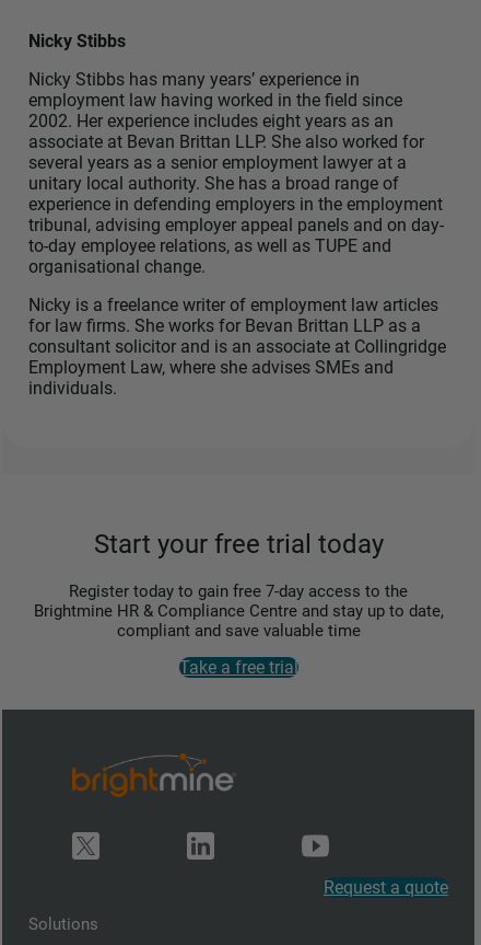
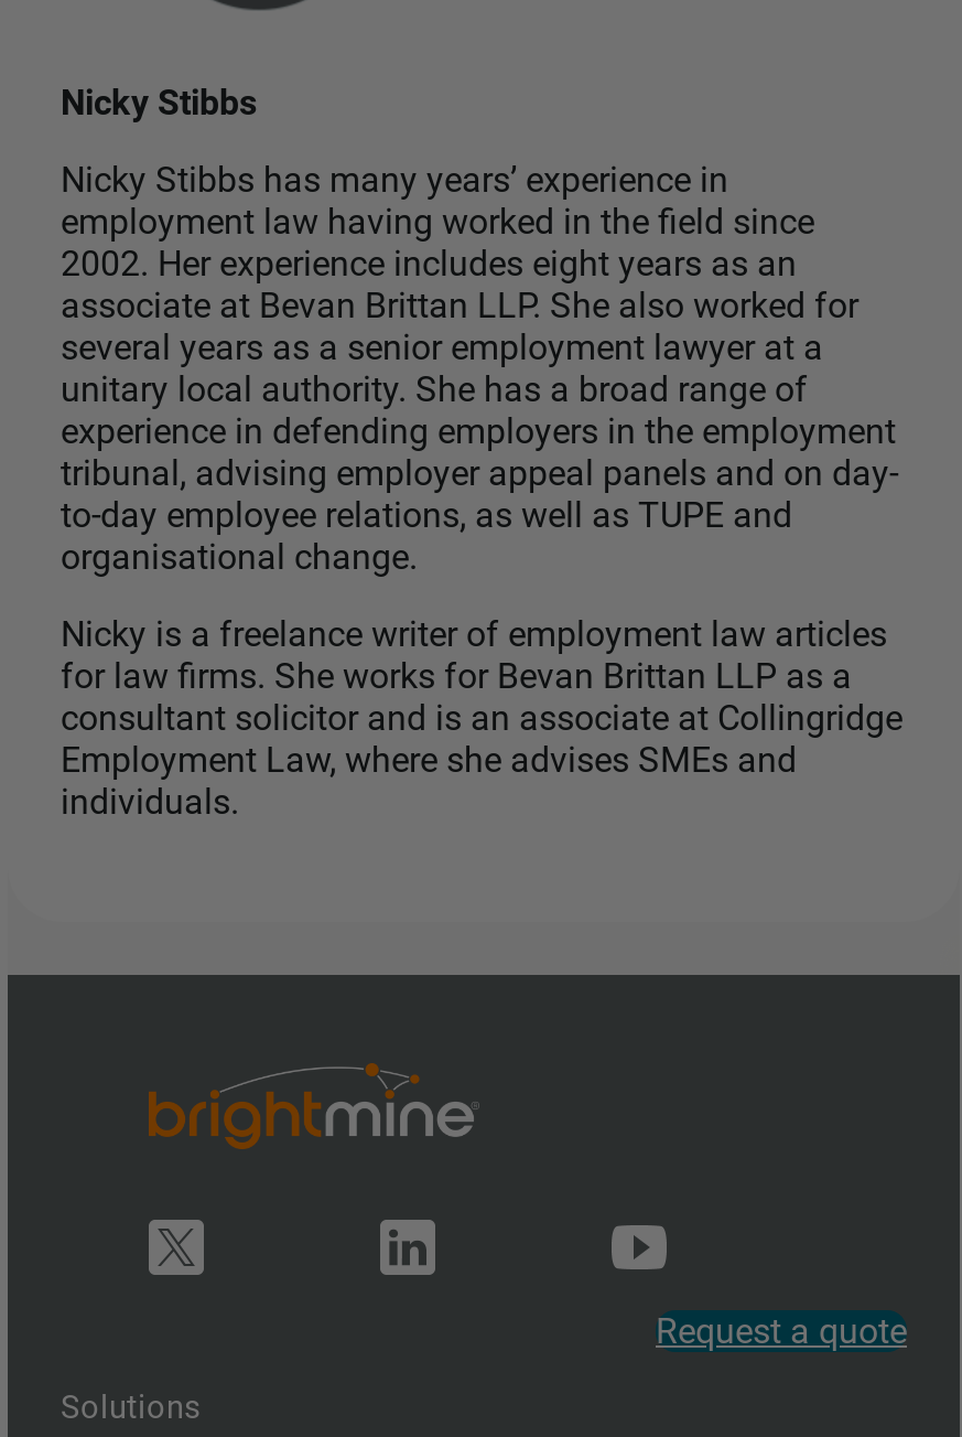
[33,528,443,678] Start your free trial today | Register today to gain free 7-day access to the | Brightmine HR & Compliance Centre and stay up to date, | compliant and save valuable time | Take a free trial -> none

